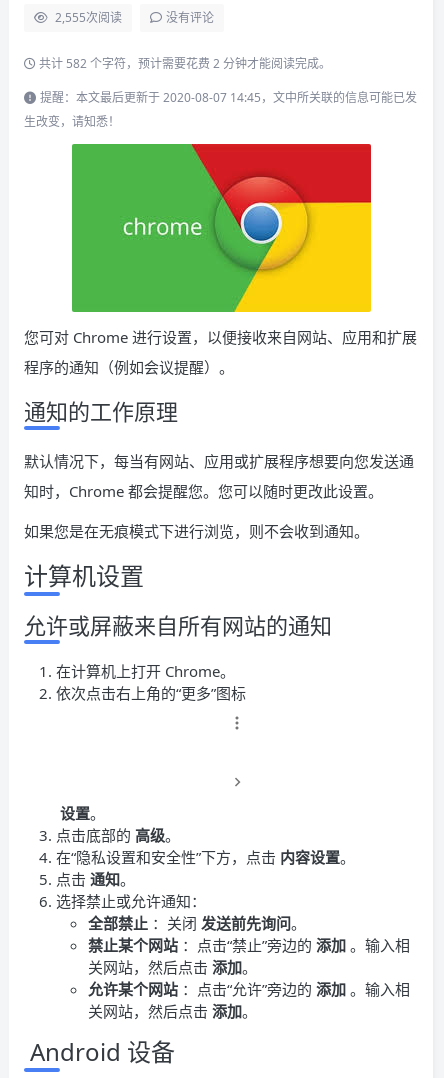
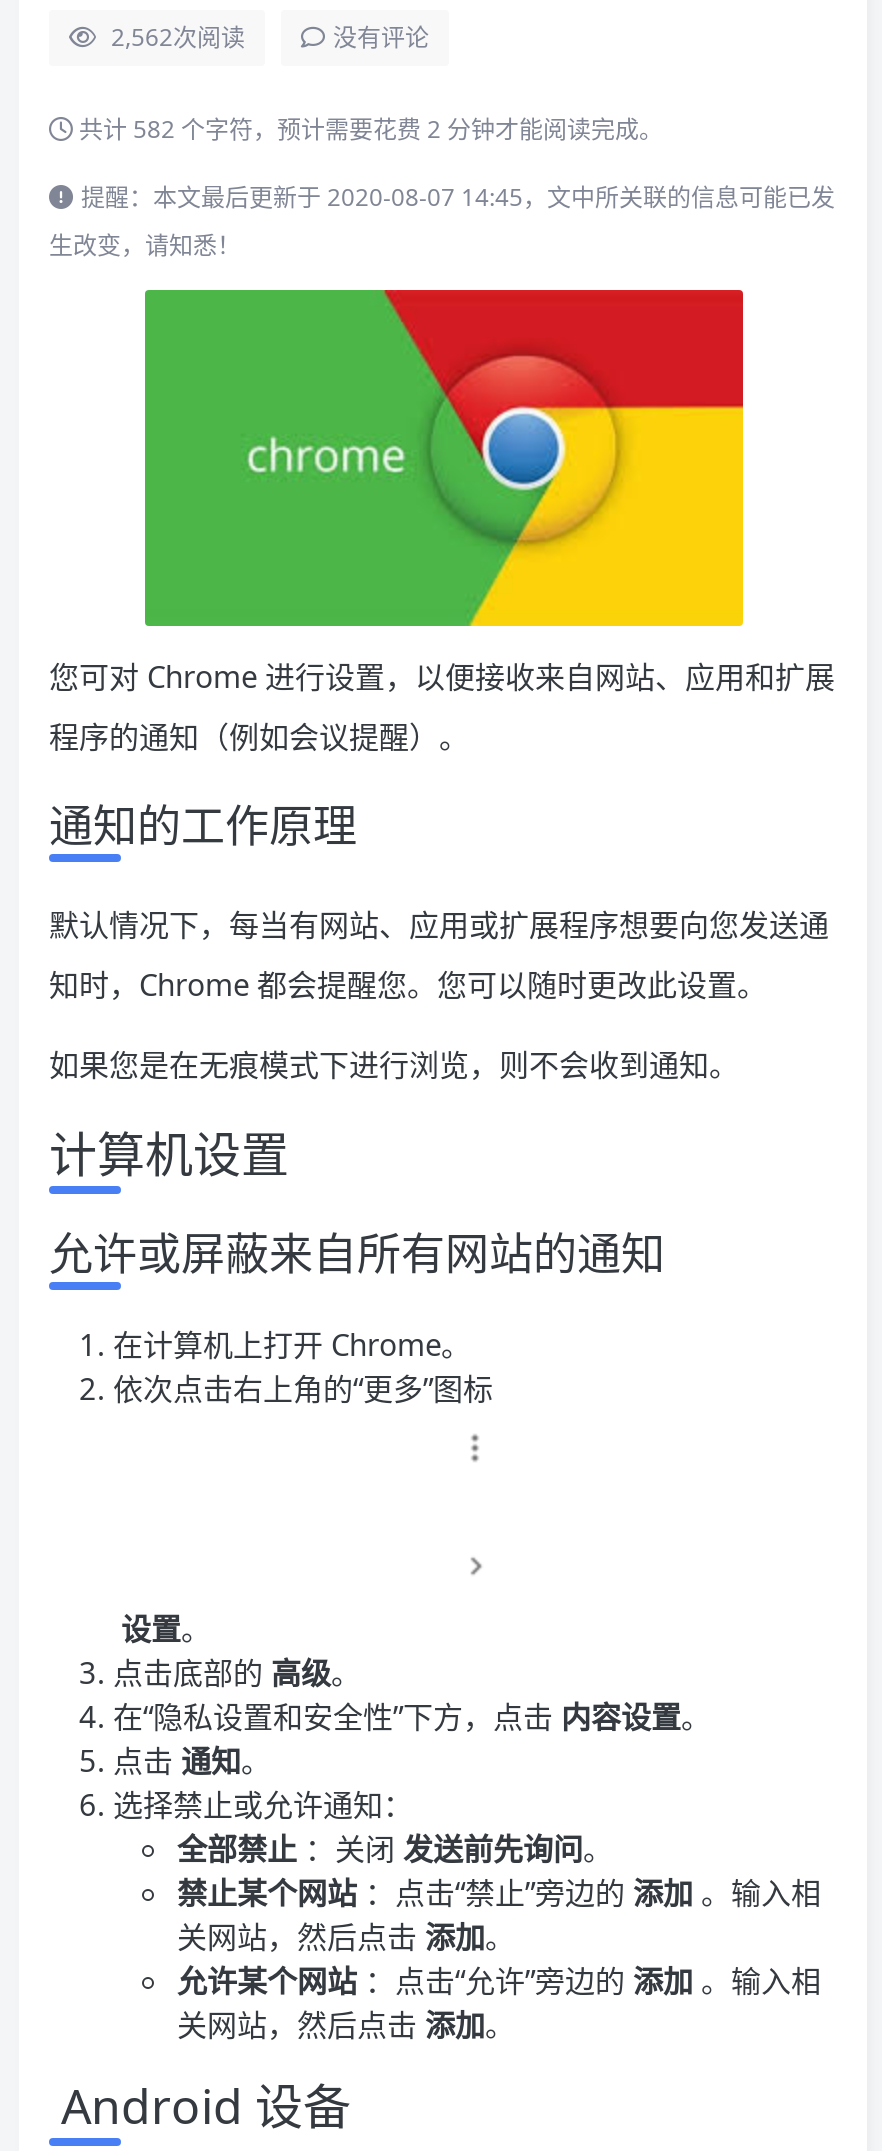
[55,9,122,26] 2,555次阅读 -> [111,20,245,54] 2,562次阅读

